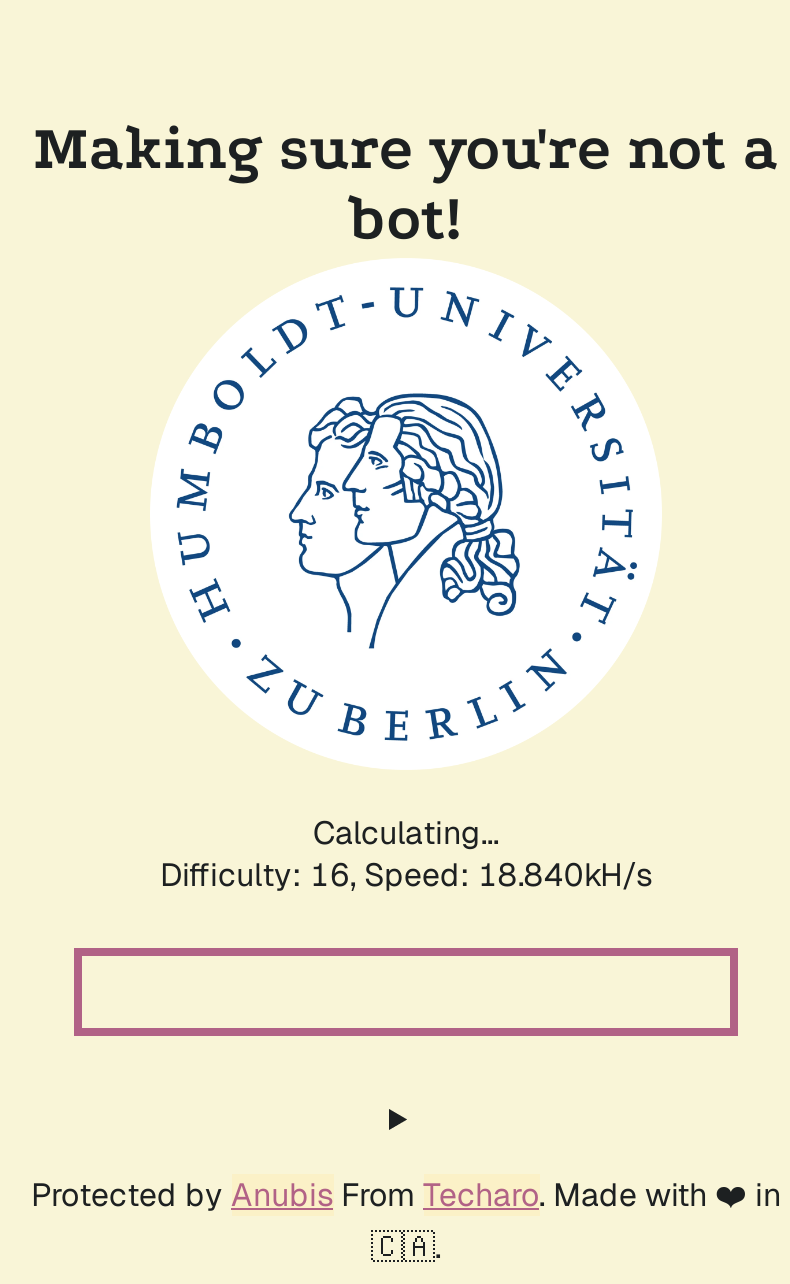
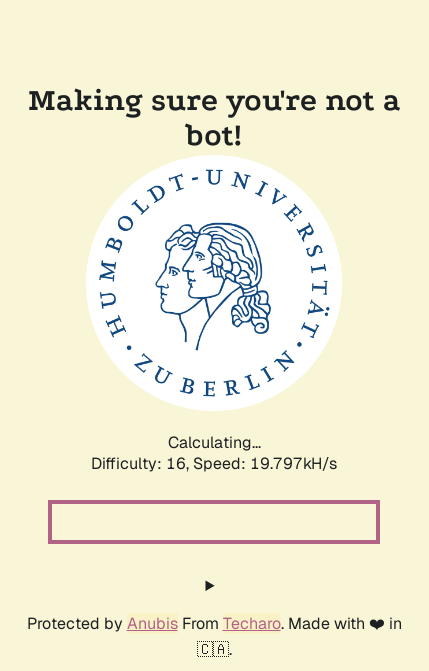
[160,854,652,896] Difficulty: 16, Speed: 18.840kH/s -> [91,453,337,474] Difficulty: 16, Speed: 19.797kH/s

